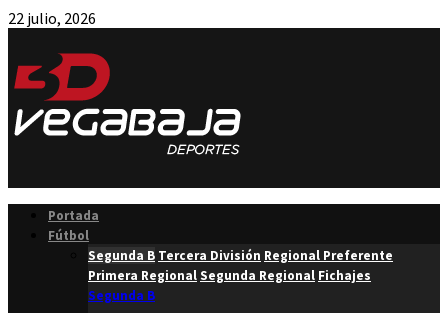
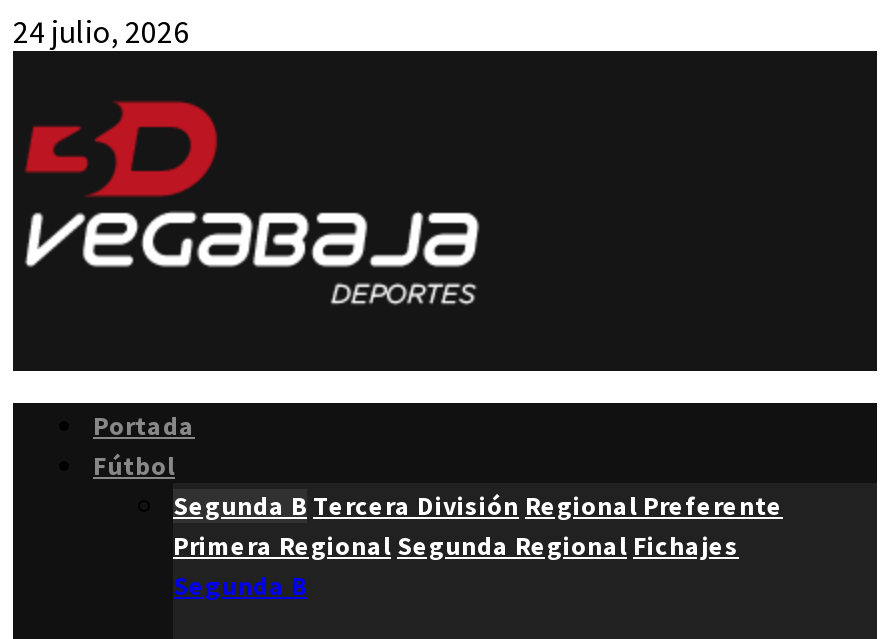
[8,8,96,28] 22 julio, 2026 -> [13,11,189,51] 24 julio, 2026

